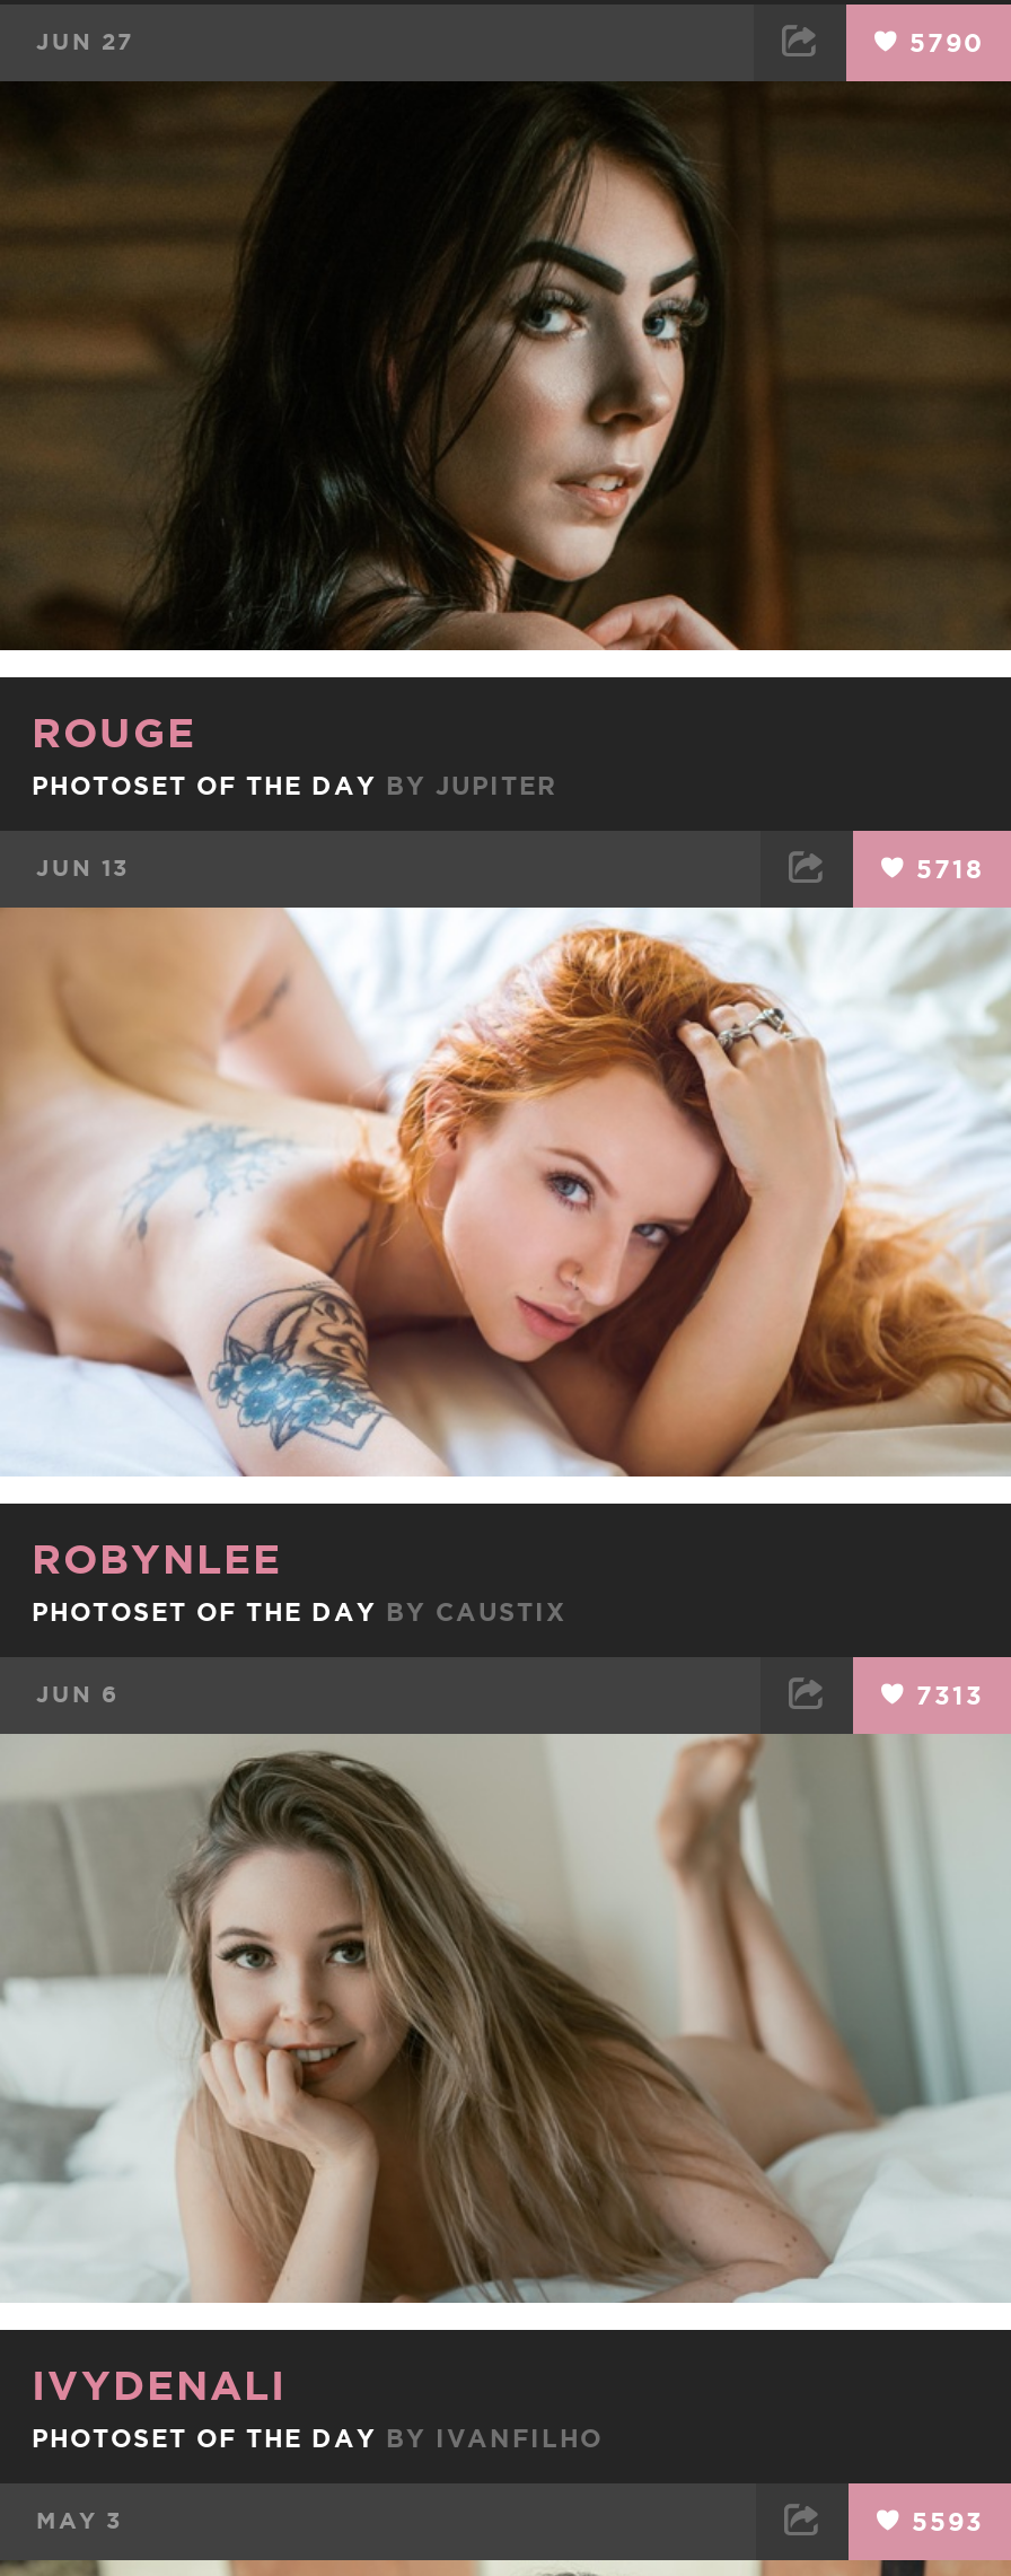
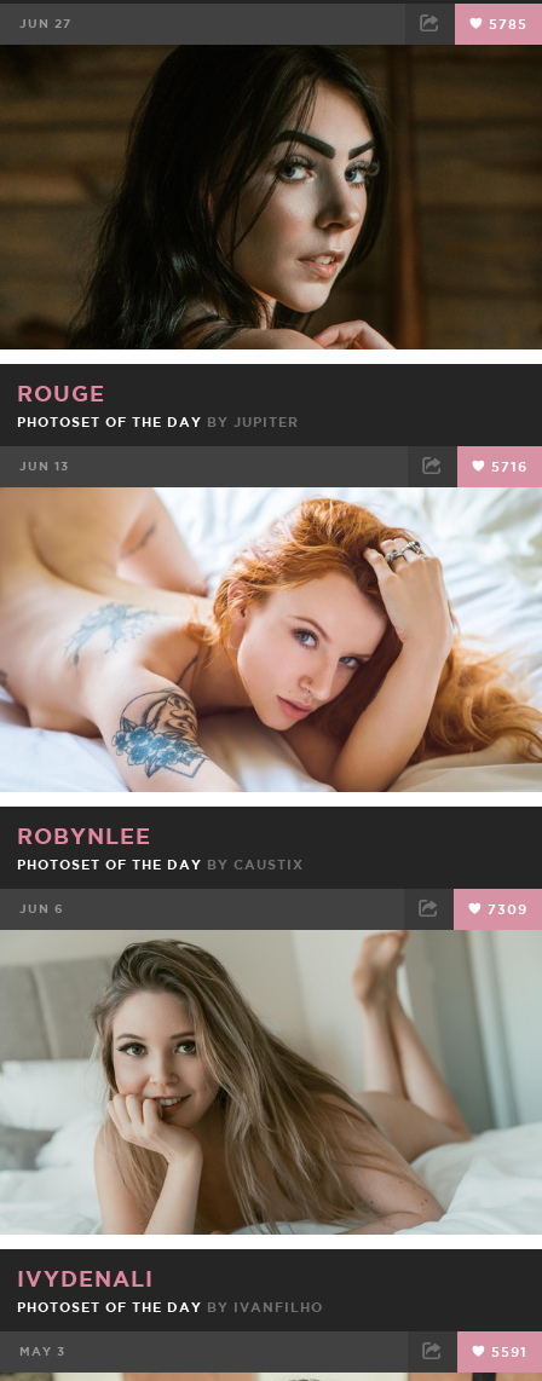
[900,30,984,57] 5790 -> [484,17,527,32] 5785
[907,857,984,884] 5718 -> [486,460,527,475] 5716
[907,1683,984,1710] 7313 -> [483,903,527,917] 7309
[903,2509,984,2536] 5593 -> [486,1345,527,1360] 5591

